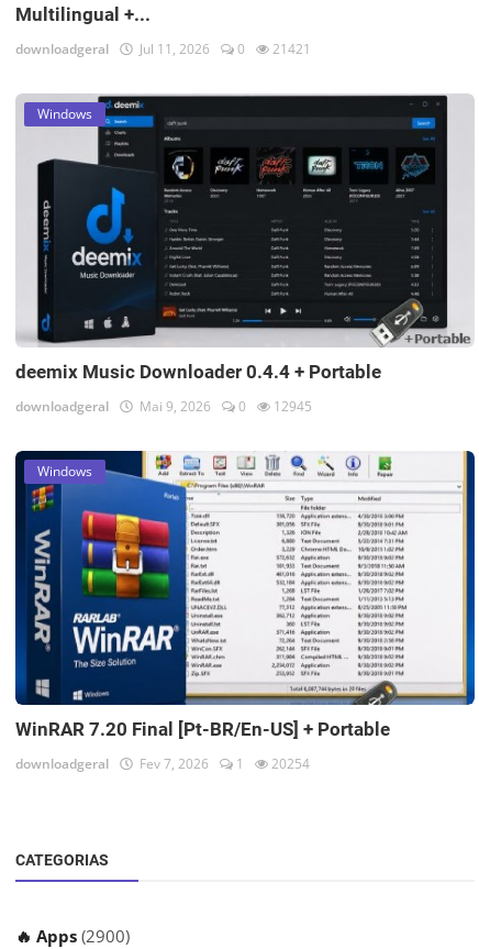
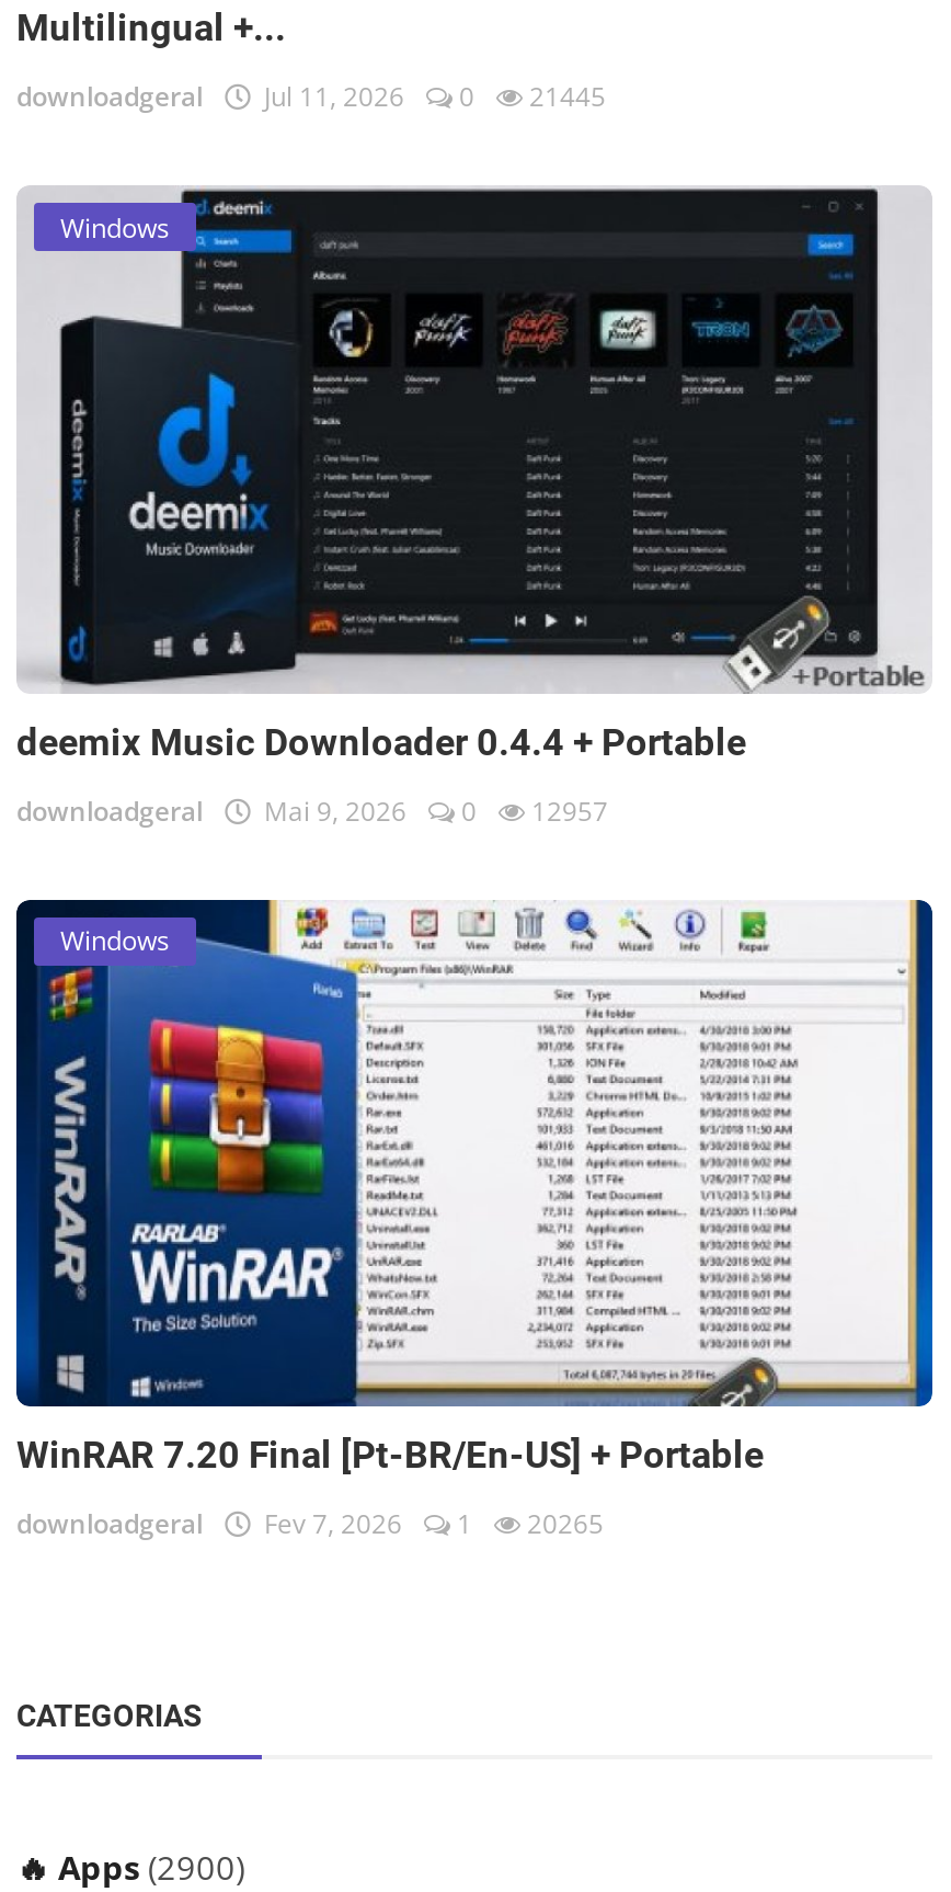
[15,39,311,58] downloadgeral Jul 11, 2026 0 21421 -> [16,78,606,116] downloadgeral Jul 11, 2026 0 21445
[15,397,312,416] downloadgeral Mai 9, 2026 0 12945 -> [16,791,608,829] downloadgeral Mai 9, 2026 0 12957
[15,755,310,773] downloadgeral Fev 7, 2026 1 20254 -> [16,1505,604,1542] downloadgeral Fev 7, 2026 1 20265

